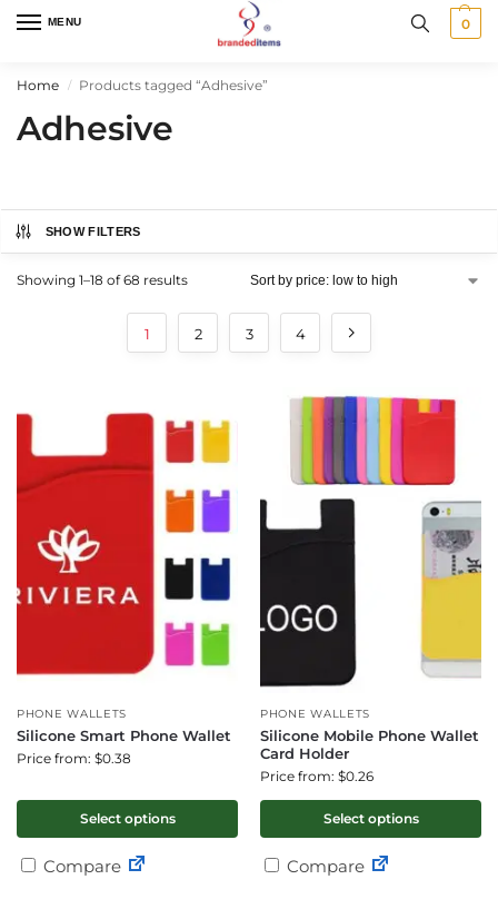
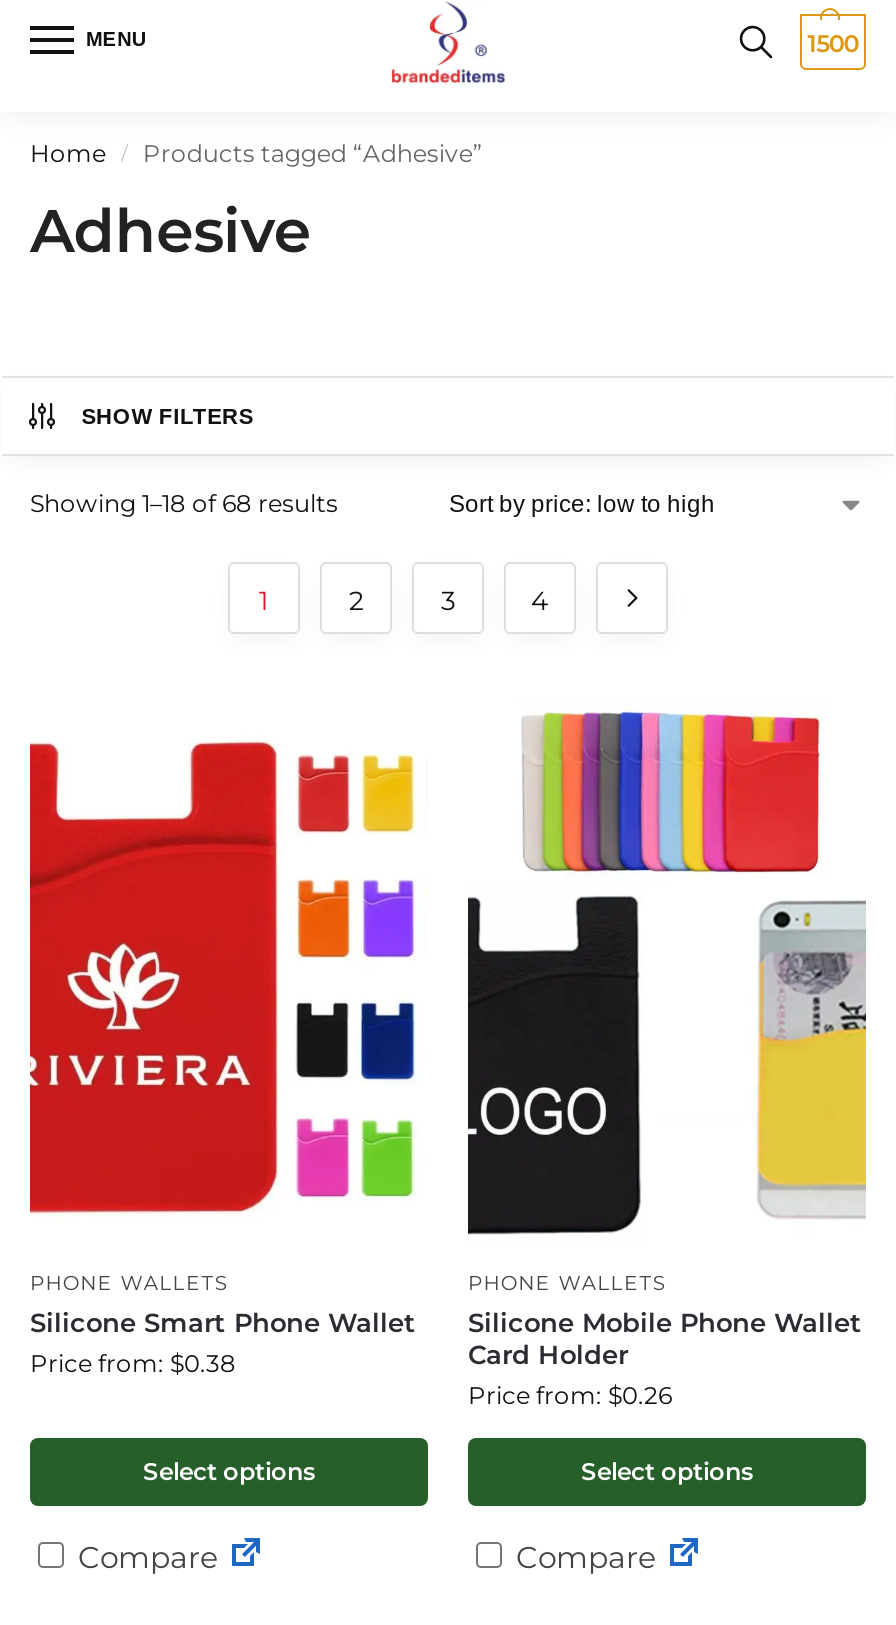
[462,16,470,32] 0 -> [808,28,858,58] 1500

